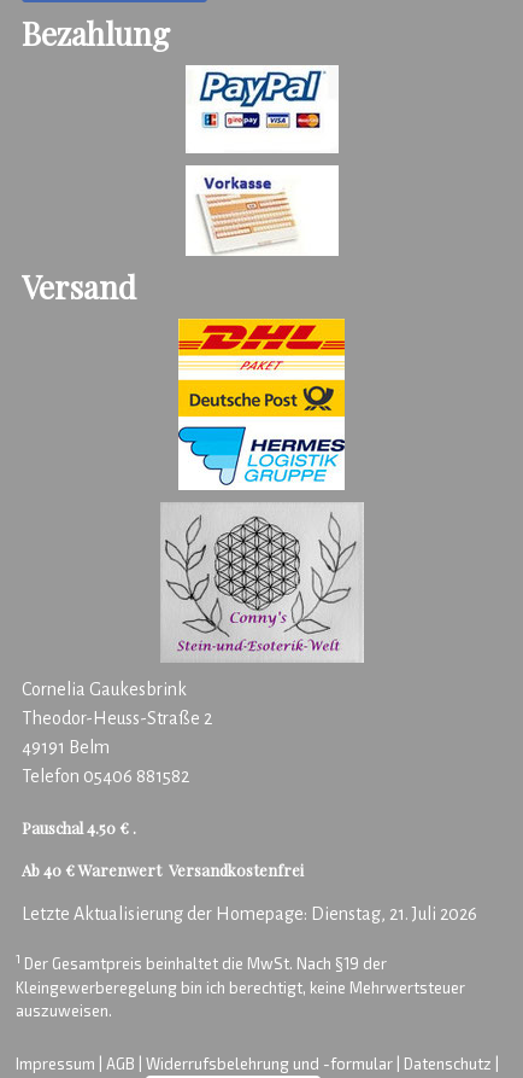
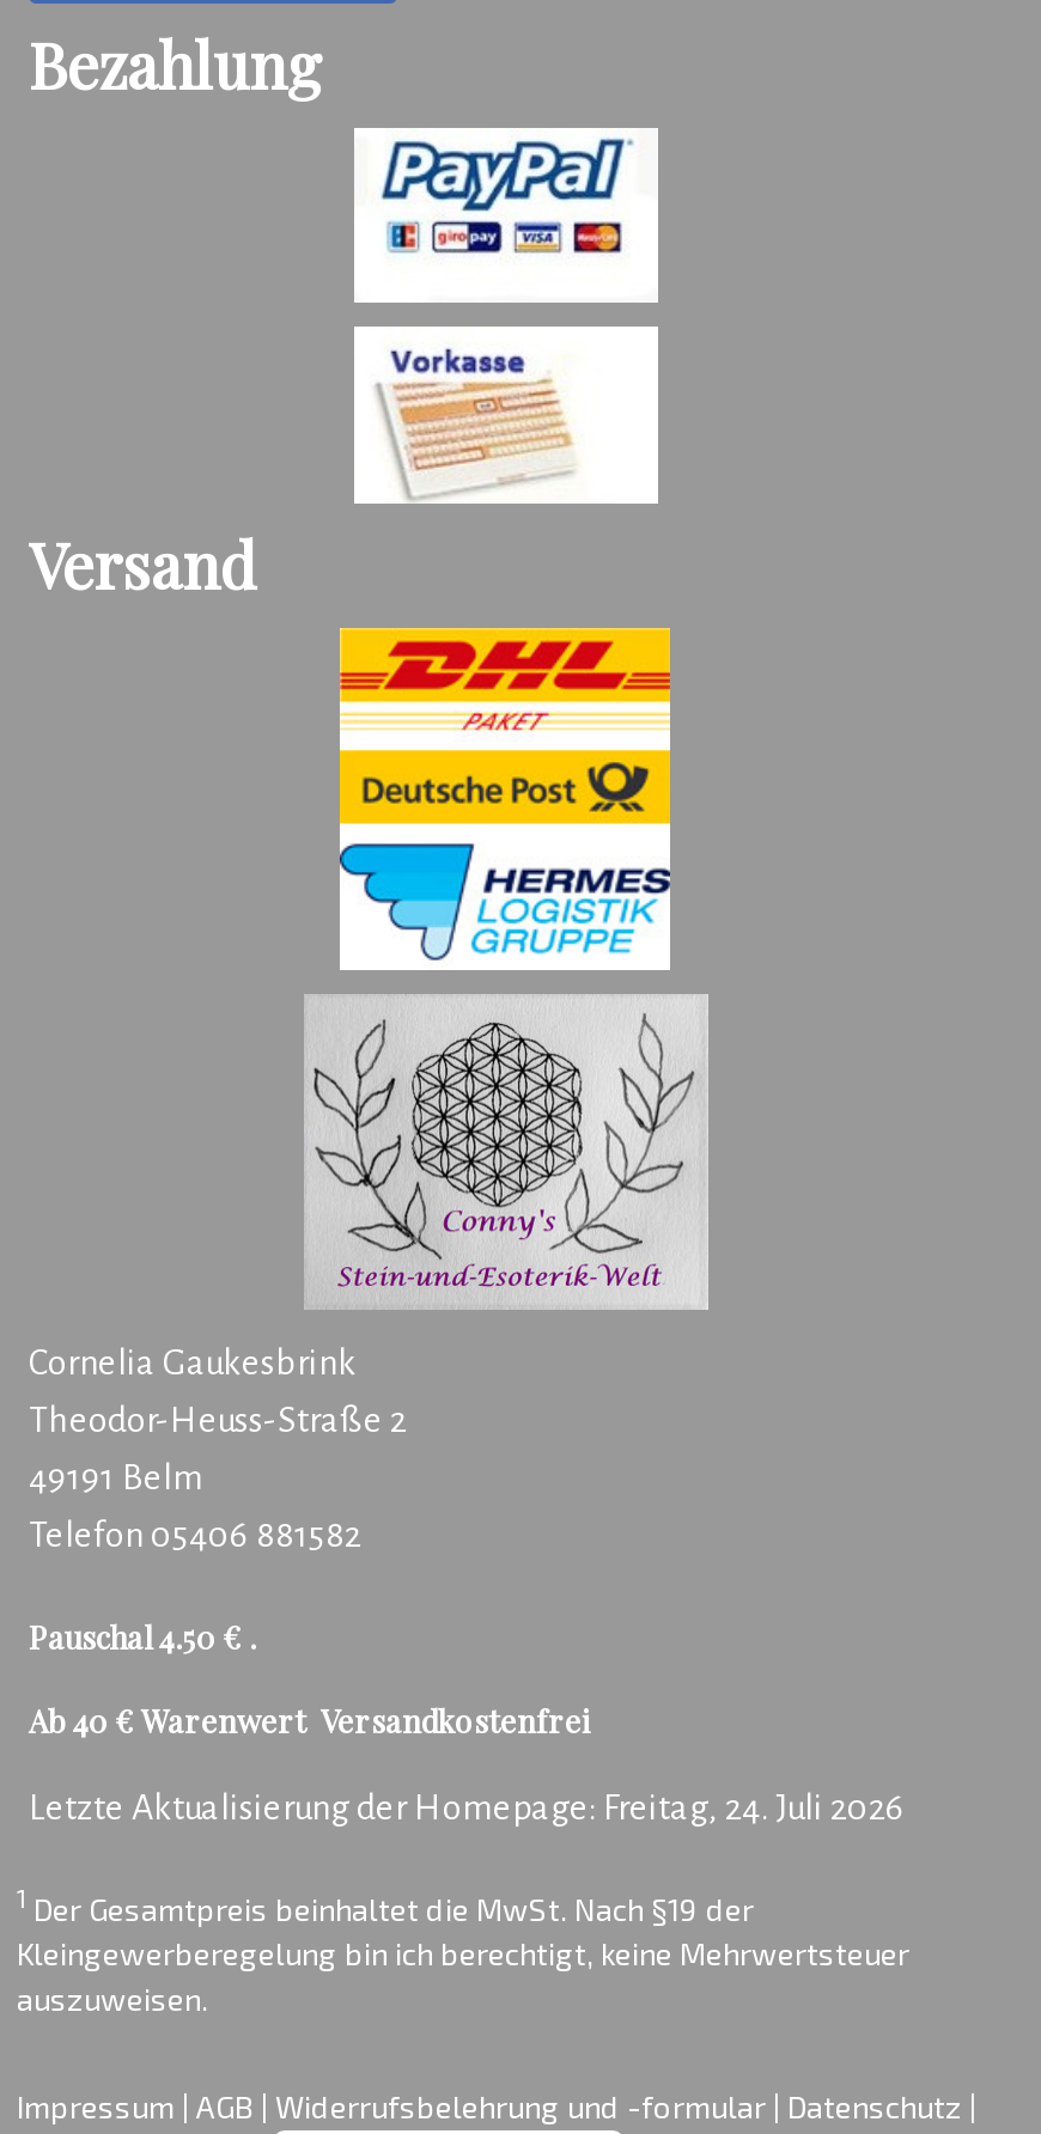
[22,904,477,923] Letzte Aktualisierung der Homepage: Dienstag, 21. Juli 2026 -> [29,1789,905,1827] Letzte Aktualisierung der Homepage: Freitag, 24. Juli 2026

